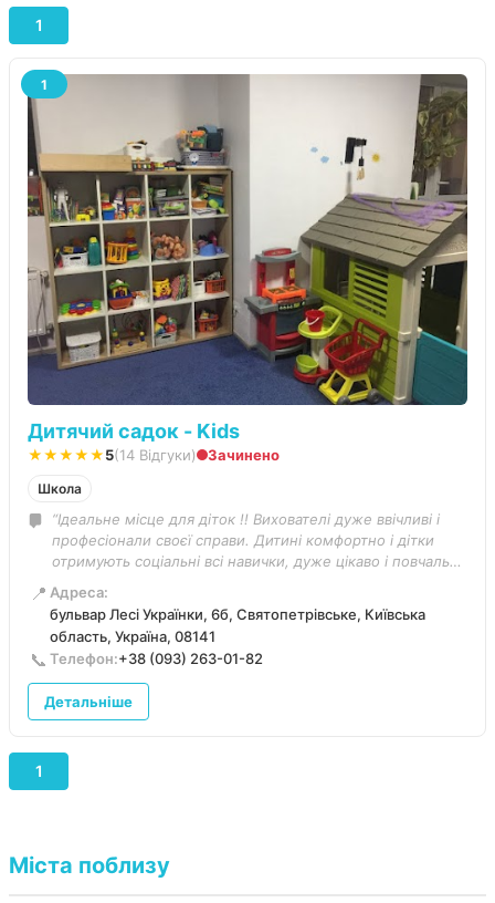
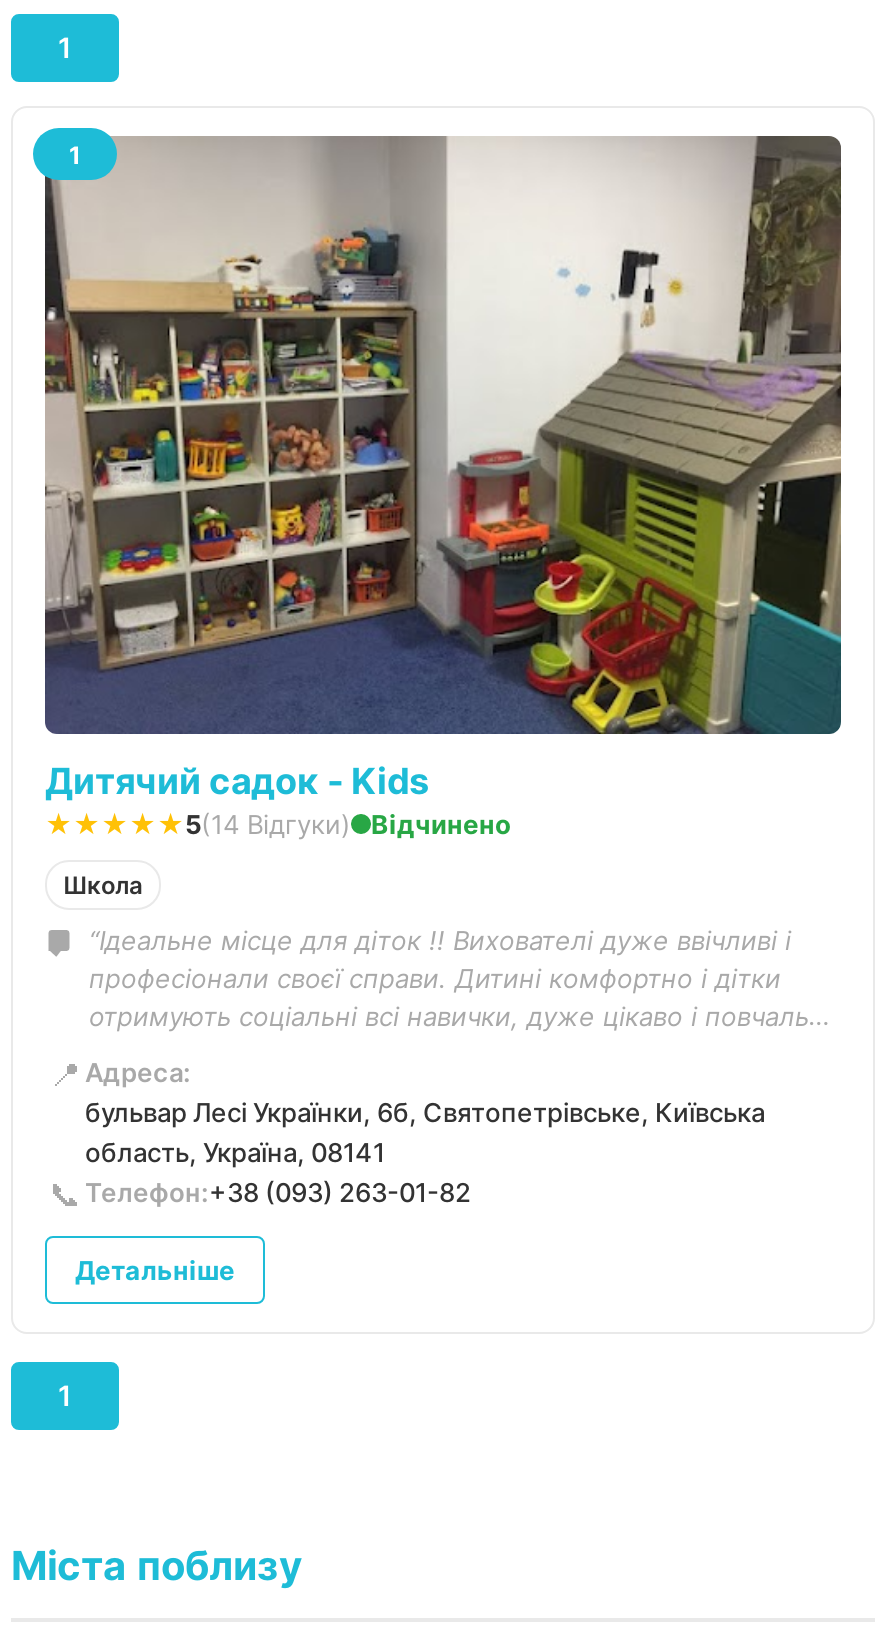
[208,445,280,463] Зачинено -> [371,807,511,839] Відчинено

